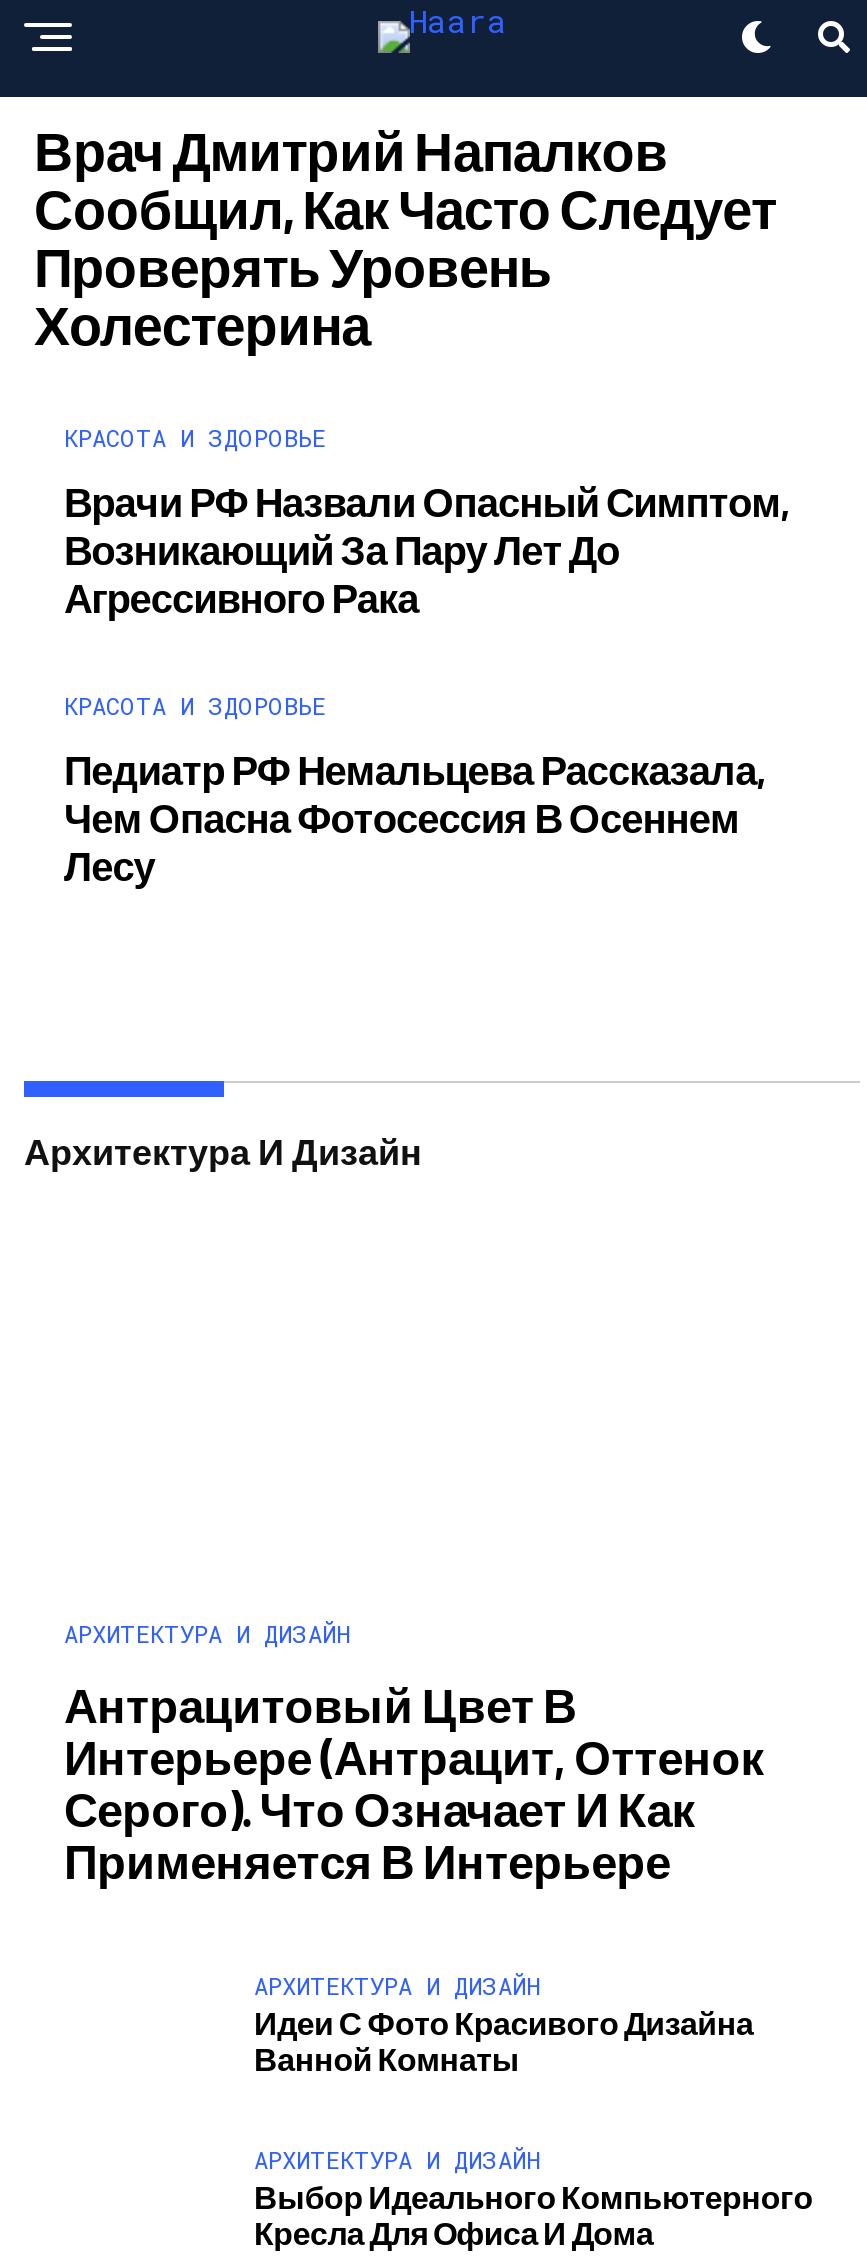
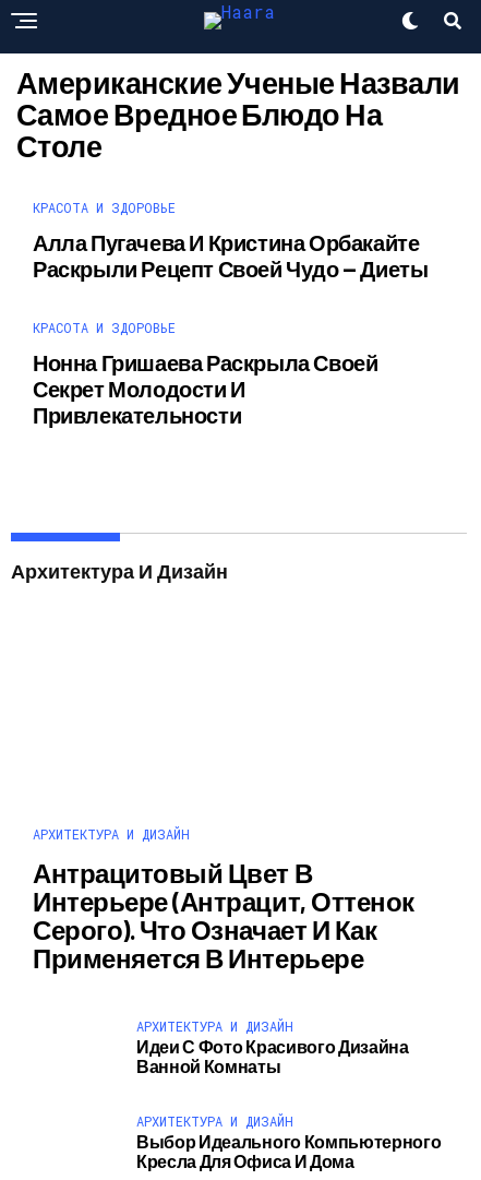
[34,117,776,355] Врач Дмитрий Напалков | Сообщил, Как Часто Следует | Проверять Уровень | Холестерина -> [16,64,460,163] Американские Ученые Назвали | Самое Вредное Блюдо На | Столе
[64,477,790,621] Врачи РФ Назвали Опасный Симптом, | Возникающий За Пару Лет До | Агрессивного Рака -> [33,229,428,282] Алла Пугачева И Кристина Орбакайте | Раскрыли Рецепт Своей Чудо — Диеты
[64,745,766,889] Педиатр РФ Немальцева Рассказала, | Чем Опасна Фотосессия В Осеннем | Лесу -> [33,349,378,428] Нонна Гришаева Раскрыла Своей | Секрет Молодости И | Привлекательности

